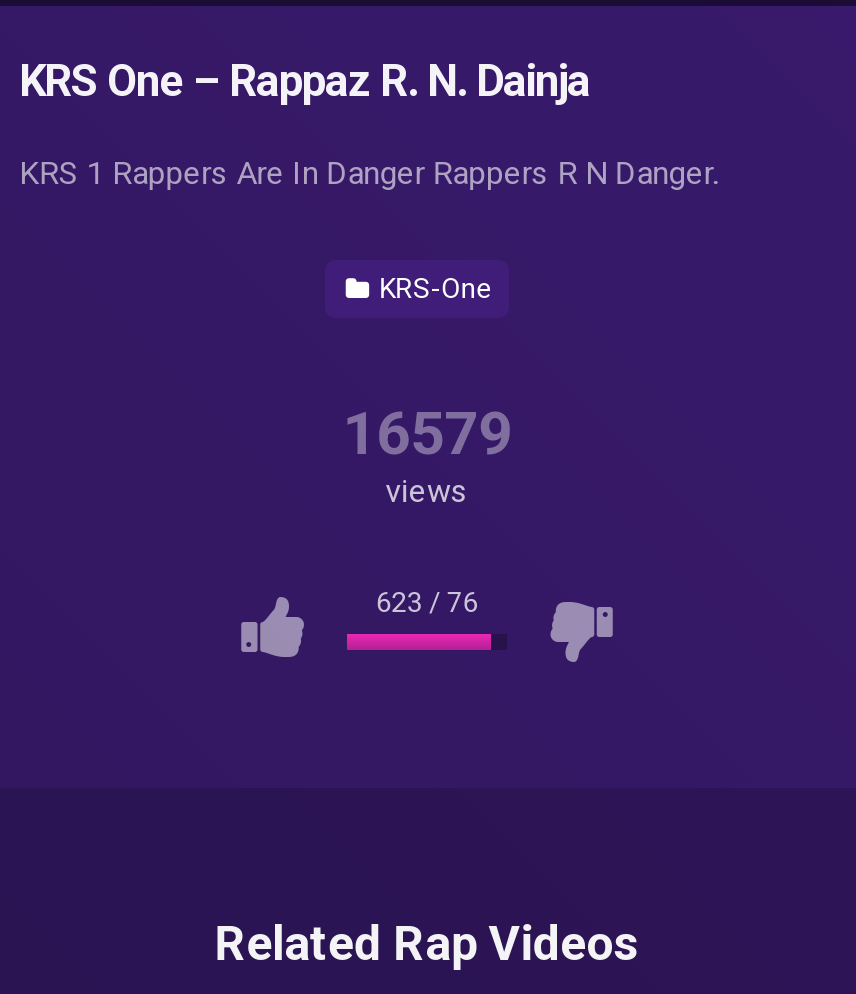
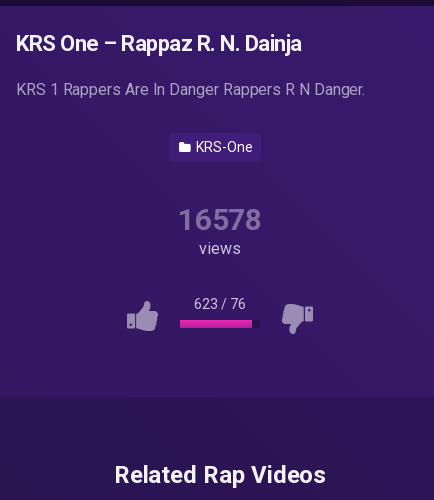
[342,398,512,468] 16579 -> [178,202,262,237] 16578

